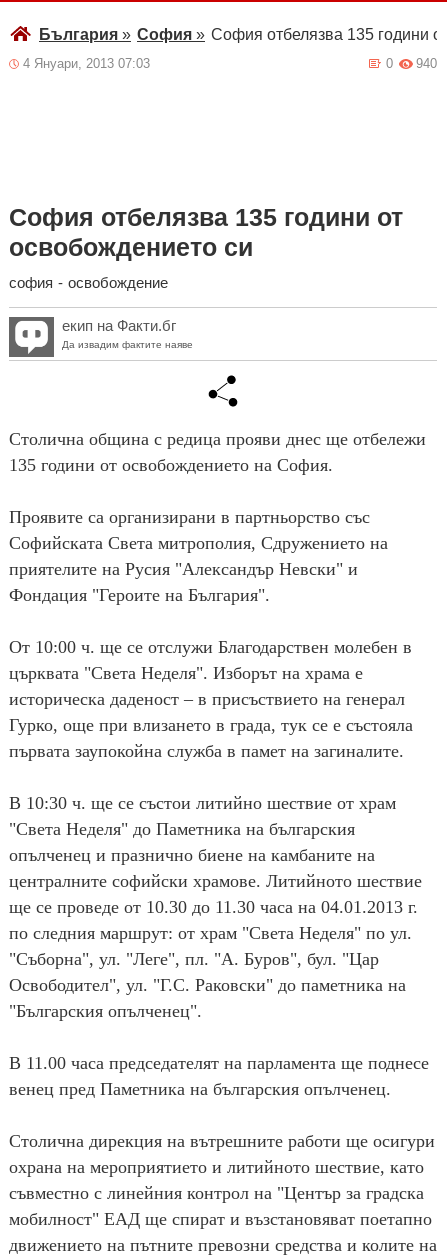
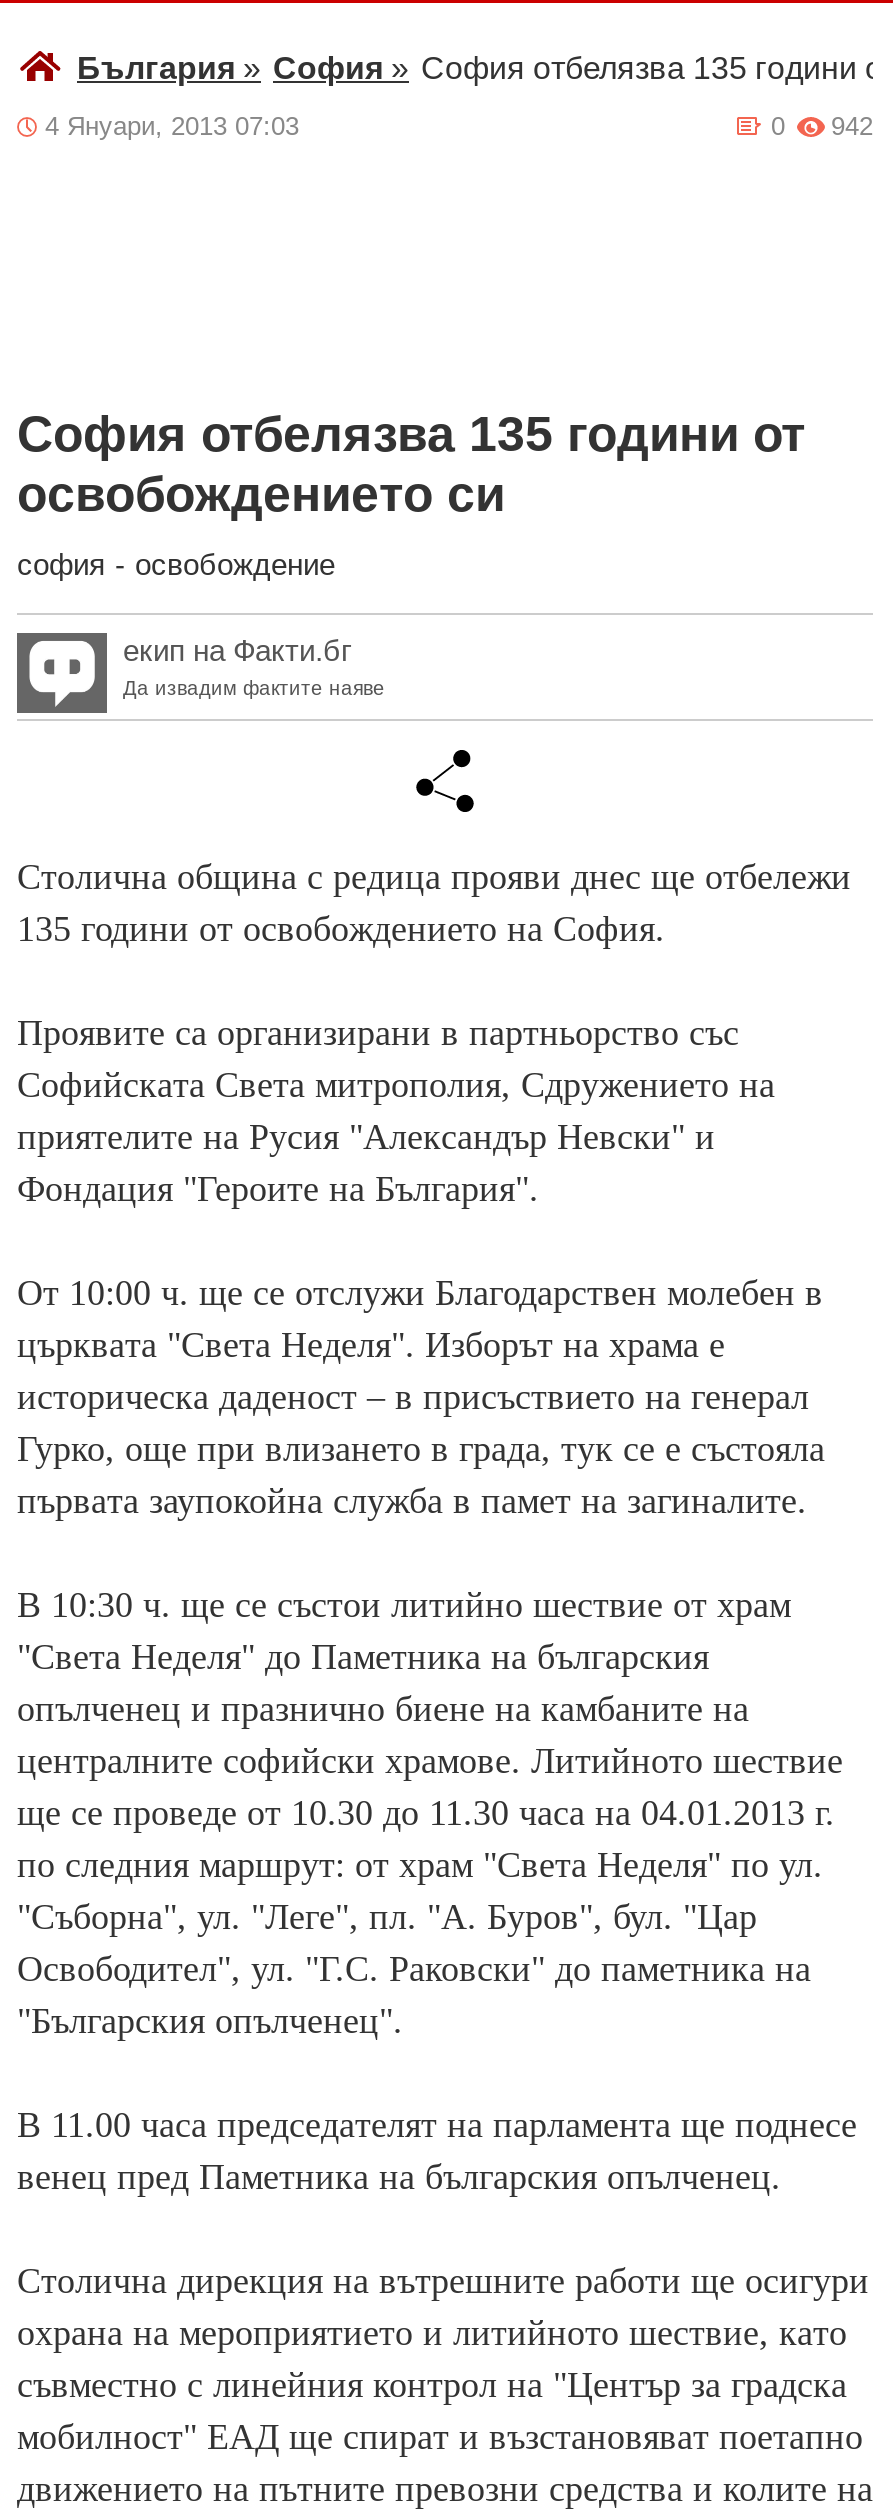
[386,56,437,71] 0 940 -> [771,111,873,141] 0 942

